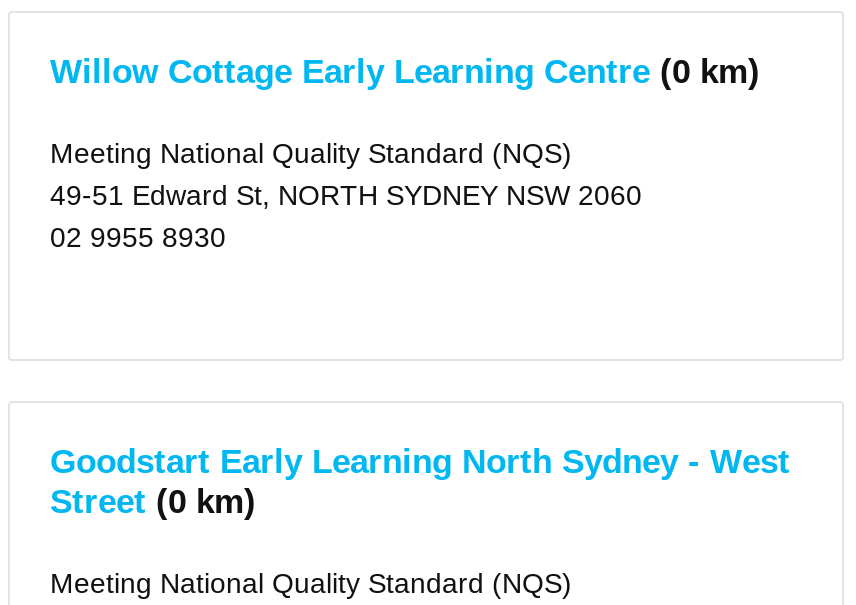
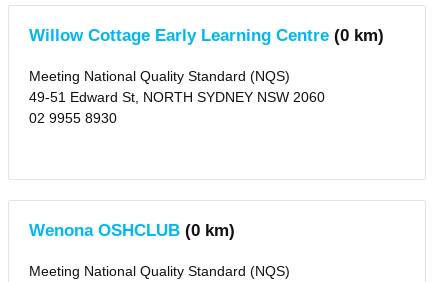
[50,443,790,521] Goodstart Early Learning North Sydney - West | Street (0 km) -> [29,221,235,240] Wenona OSHCLUB (0 km)

